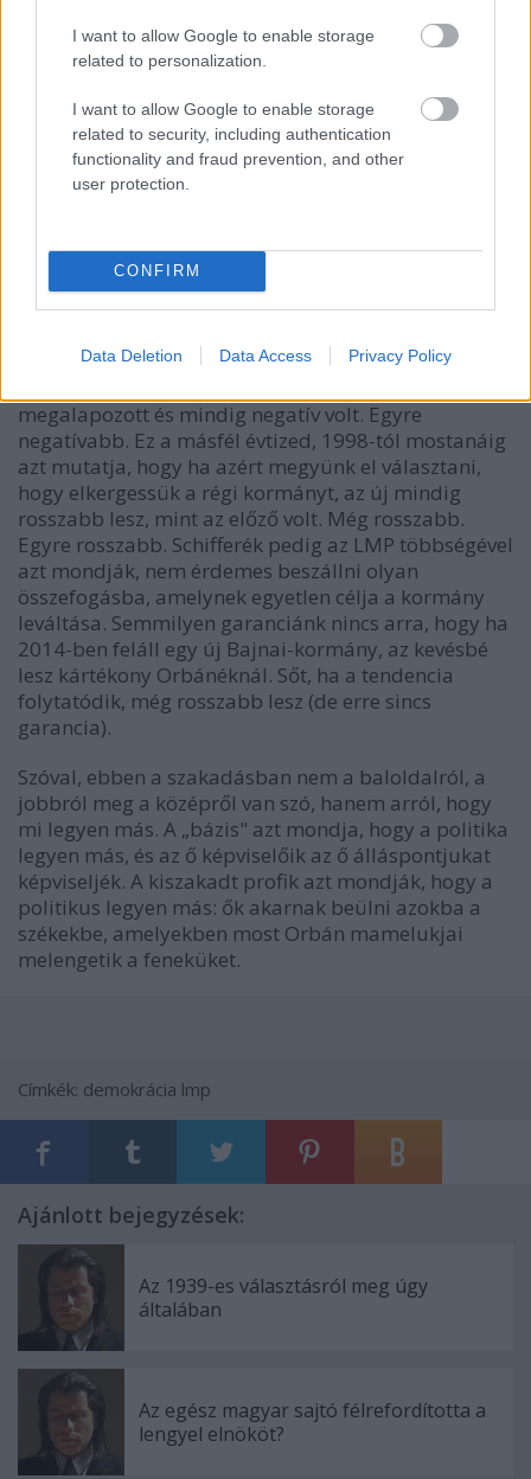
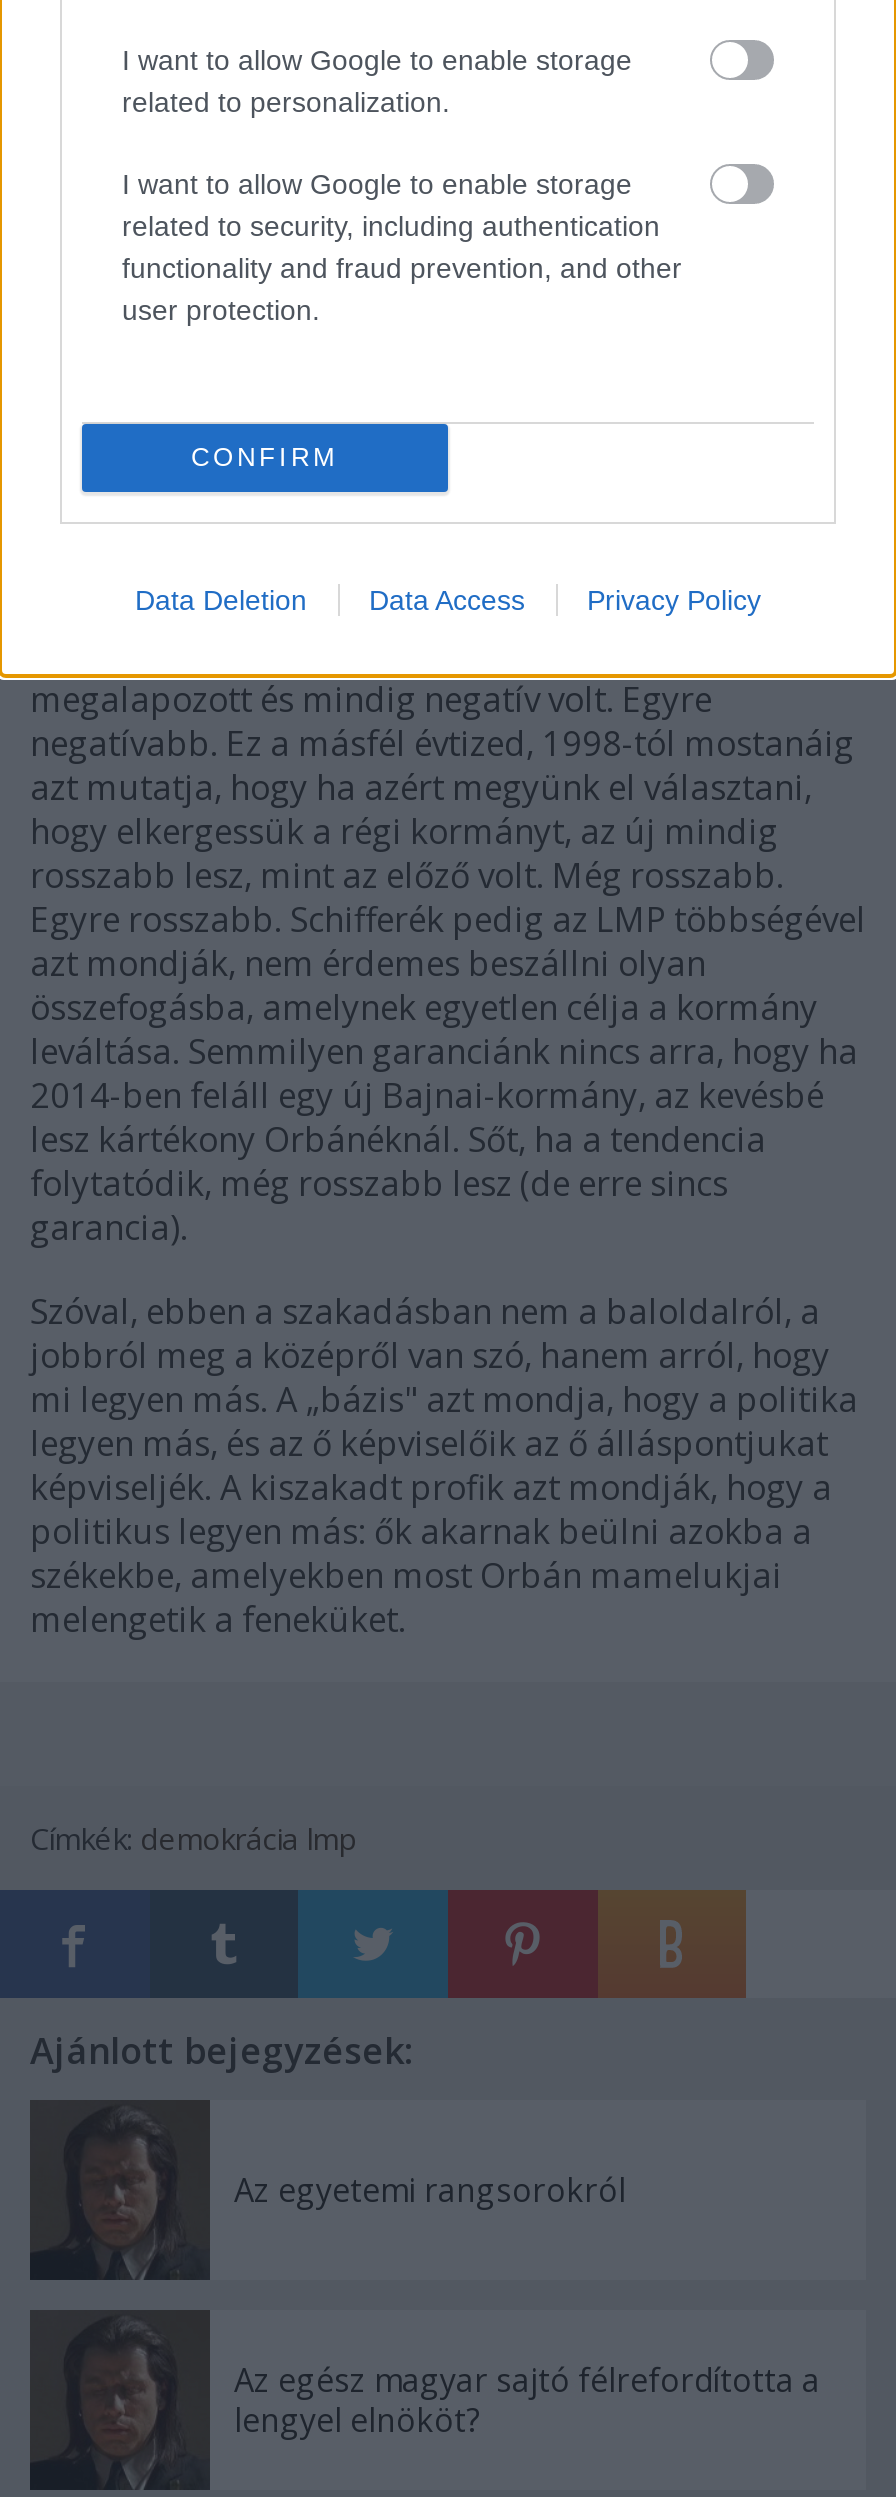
[139,1273,428,1323] Az 1939-es választásról meg úgy | általában -> [234,2168,626,2212] Az egyetemi rangsorokról

